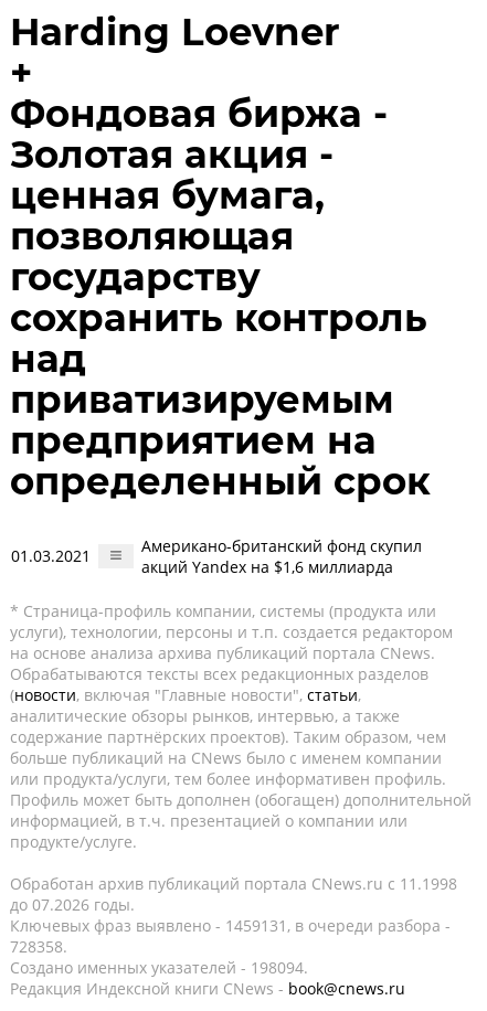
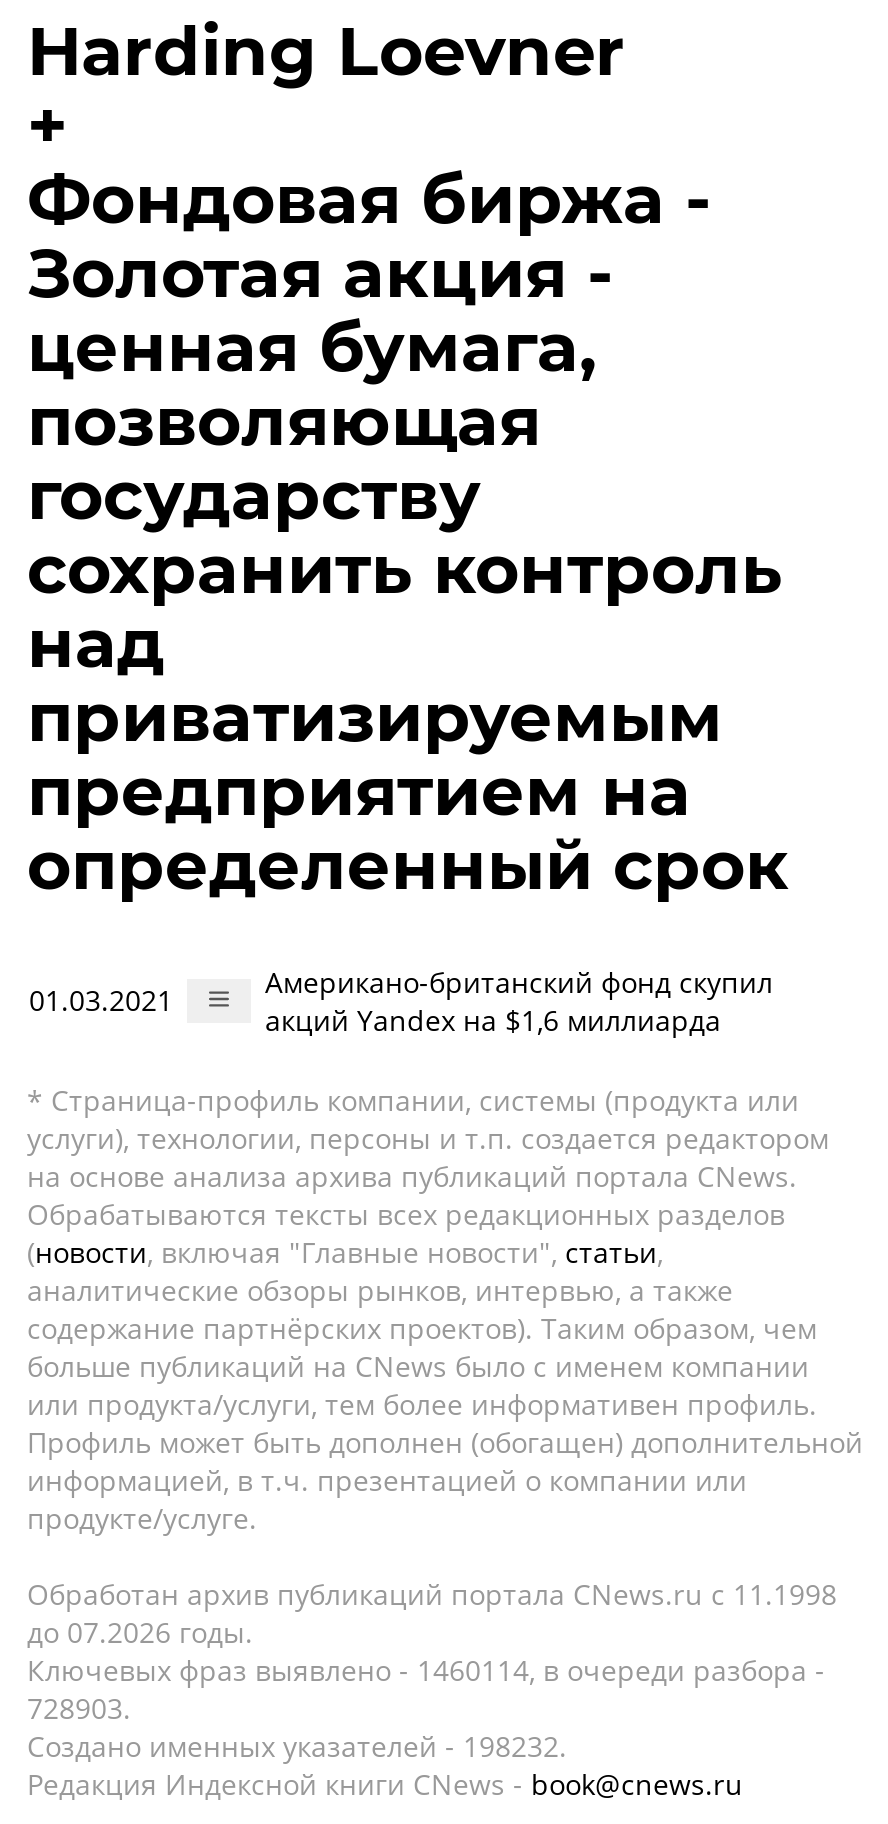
[10,915,451,936] Ключевых фраз выявлено - 1459131, в очереди разбора - -> [27,1651,825,1689] Ключевых фраз выявлено - 1460114, в очереди разбора -
[10,936,67,957] 728358. -> [27,1689,131,1727] 728903.
[10,957,308,978] Создано именных указателей - 198094. -> [27,1727,567,1765] Создано именных указателей - 198232.

